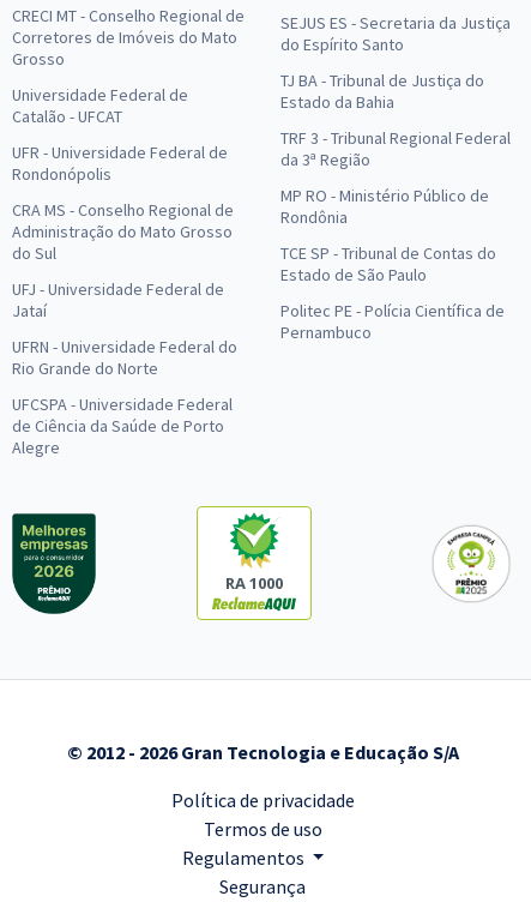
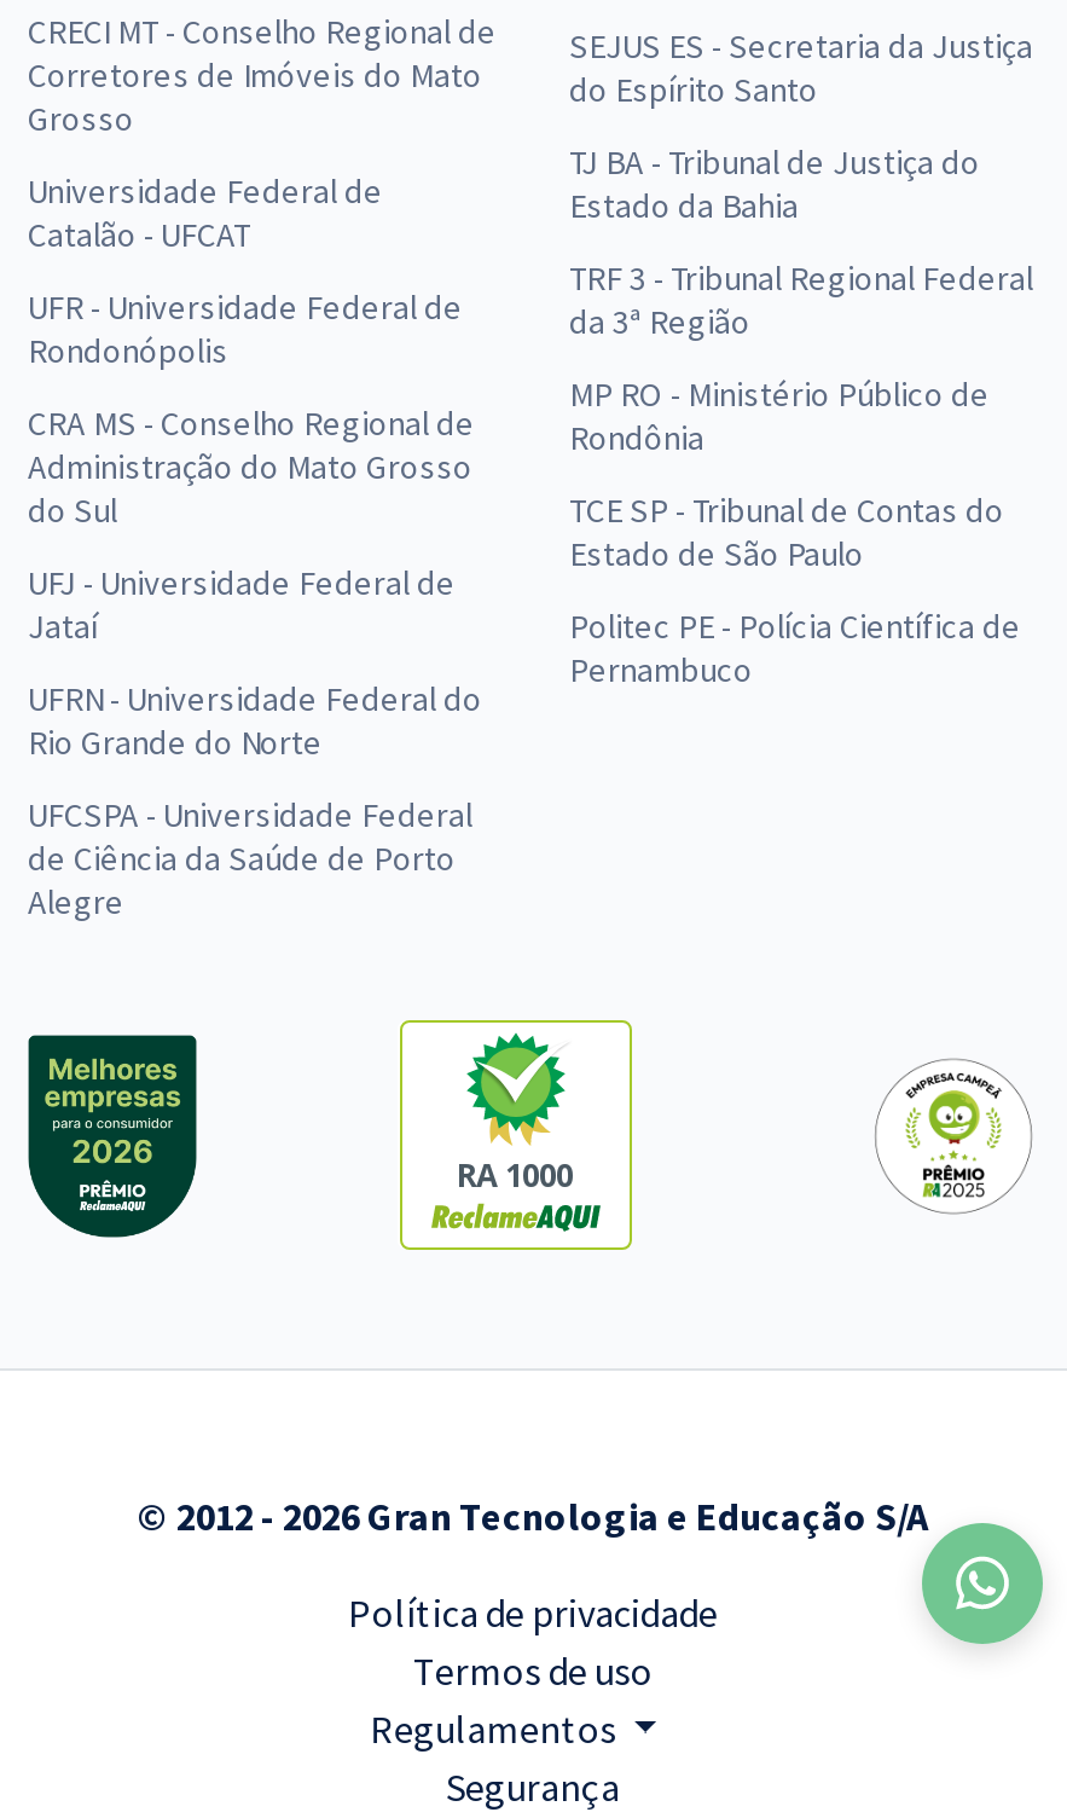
none -> [920,1521,1045,1649] [image]

